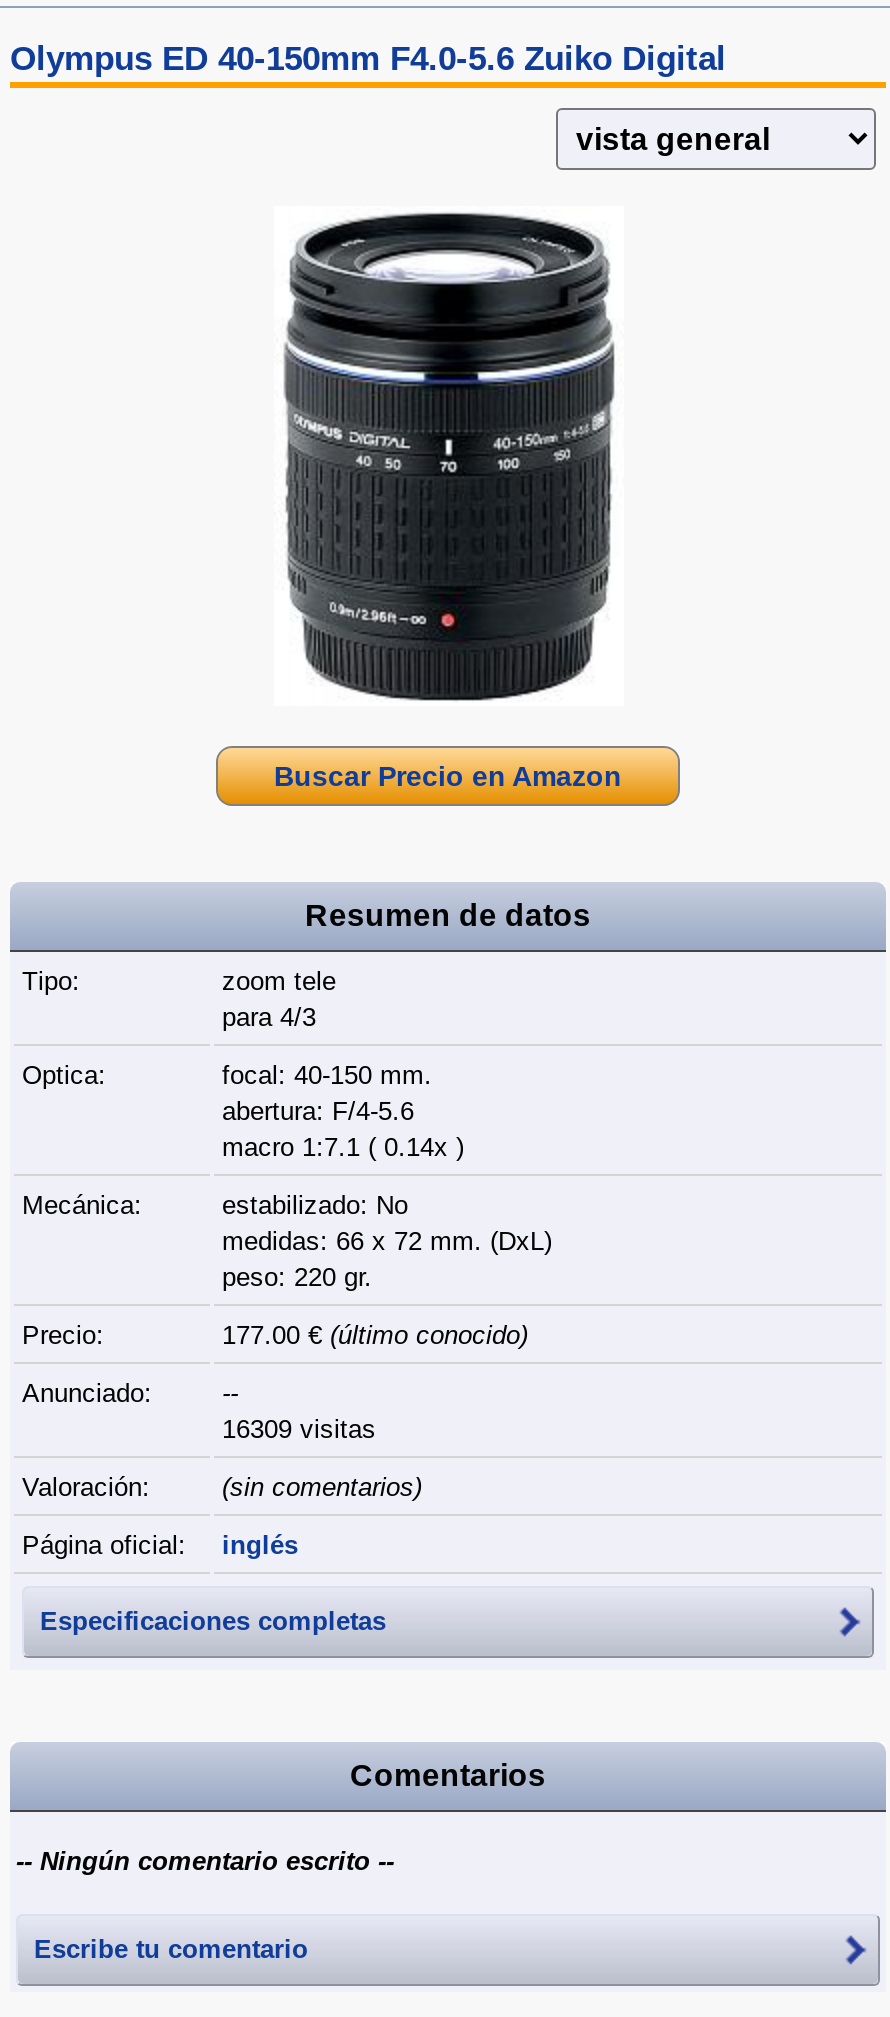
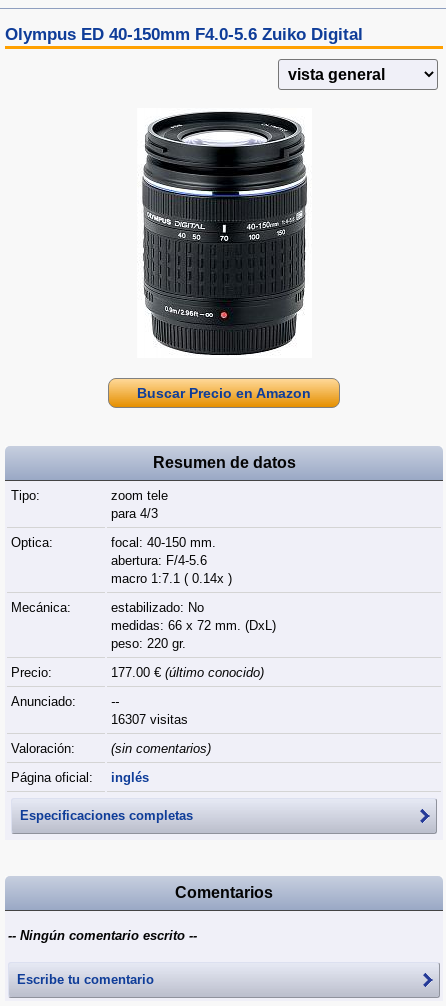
[222,1414,376,1444] 16309 visitas -> [111,712,188,727] 16307 visitas

